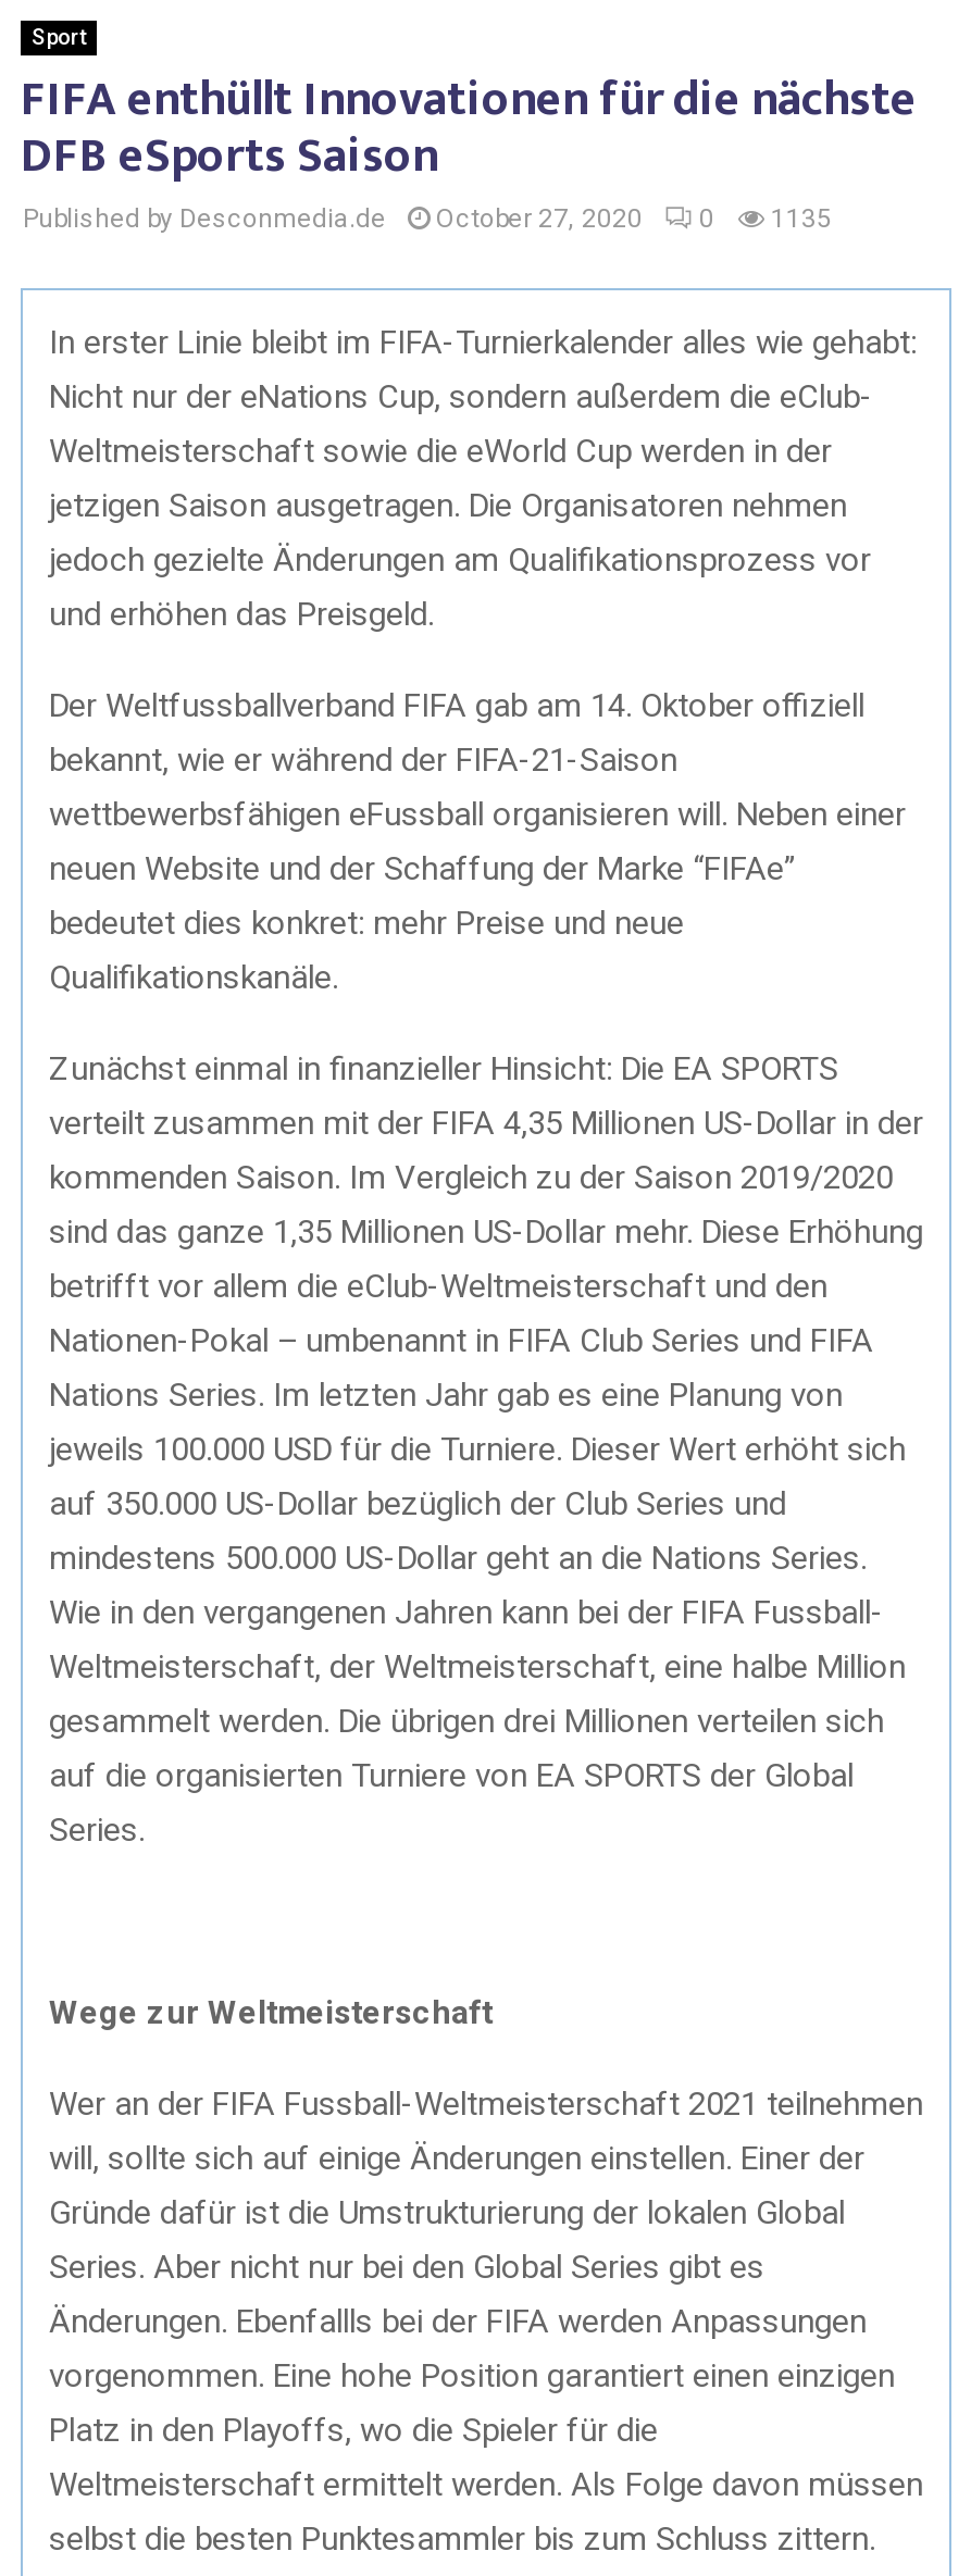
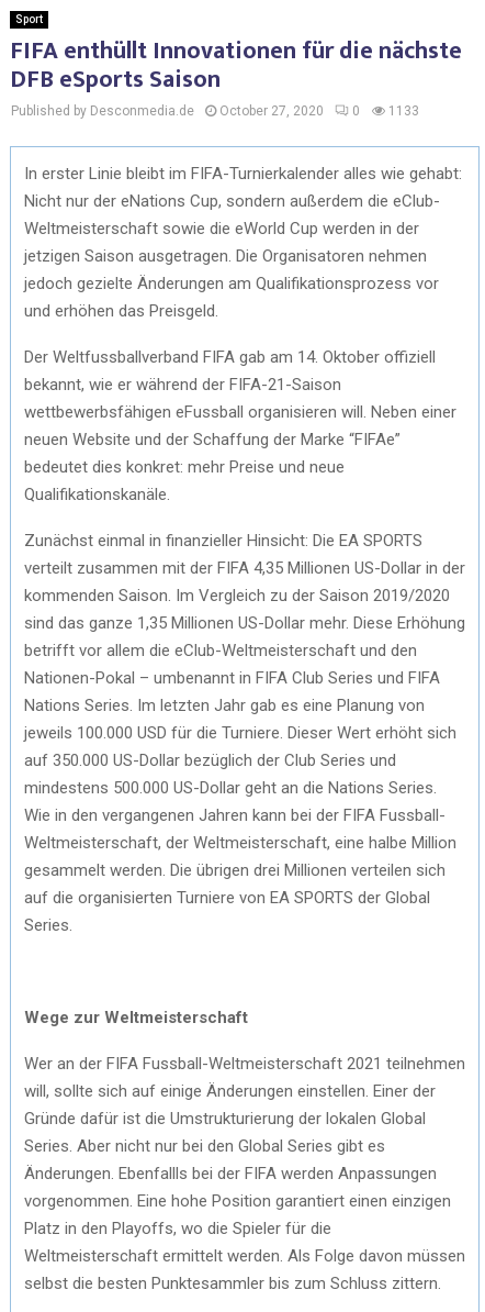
[23,203,832,234] Published by Desconmedia.de October 27, 2020 0 1135 -> [11,103,419,119] Published by Desconmedia.de October 27, 2020 0 1133

